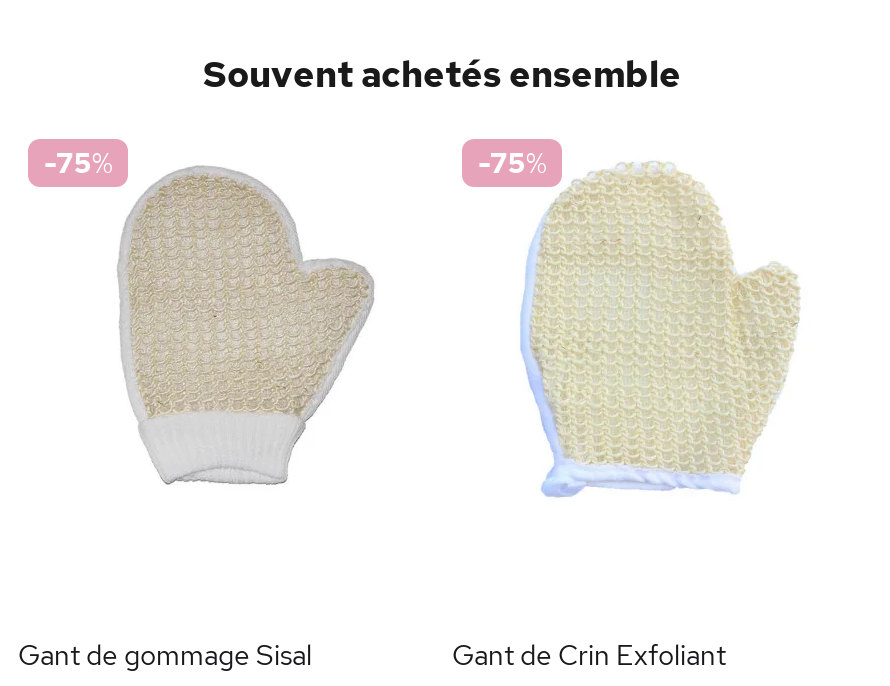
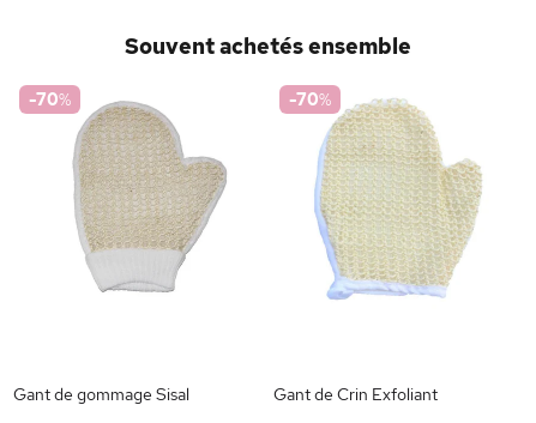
[44,145,112,181] -75% -> [29,89,71,110] -70%
[478,145,546,181] -75% -> [289,89,331,110] -70%

